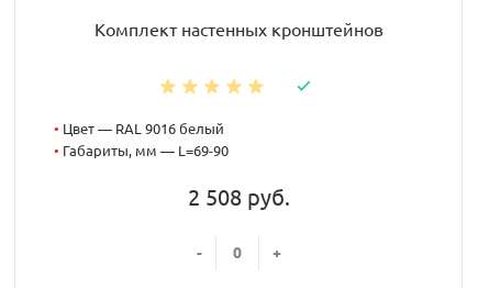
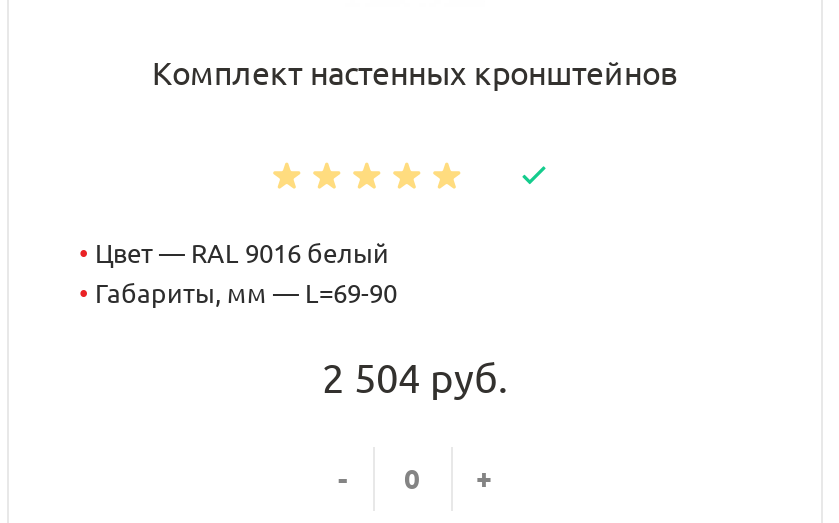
[187,184,290,210] 2 508 руб. -> [322,354,508,400] 2 504 руб.

